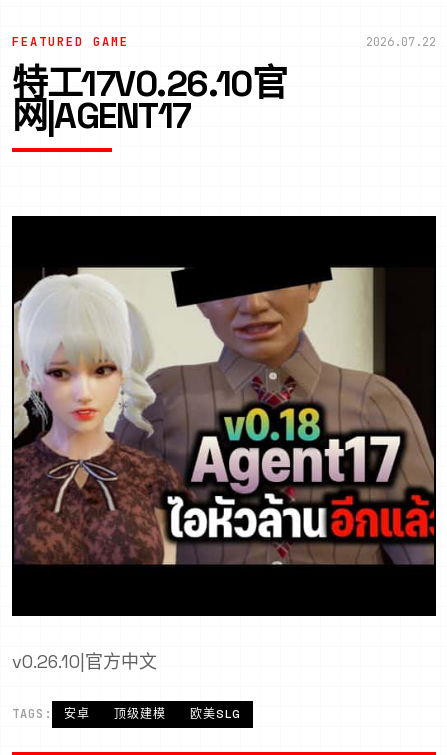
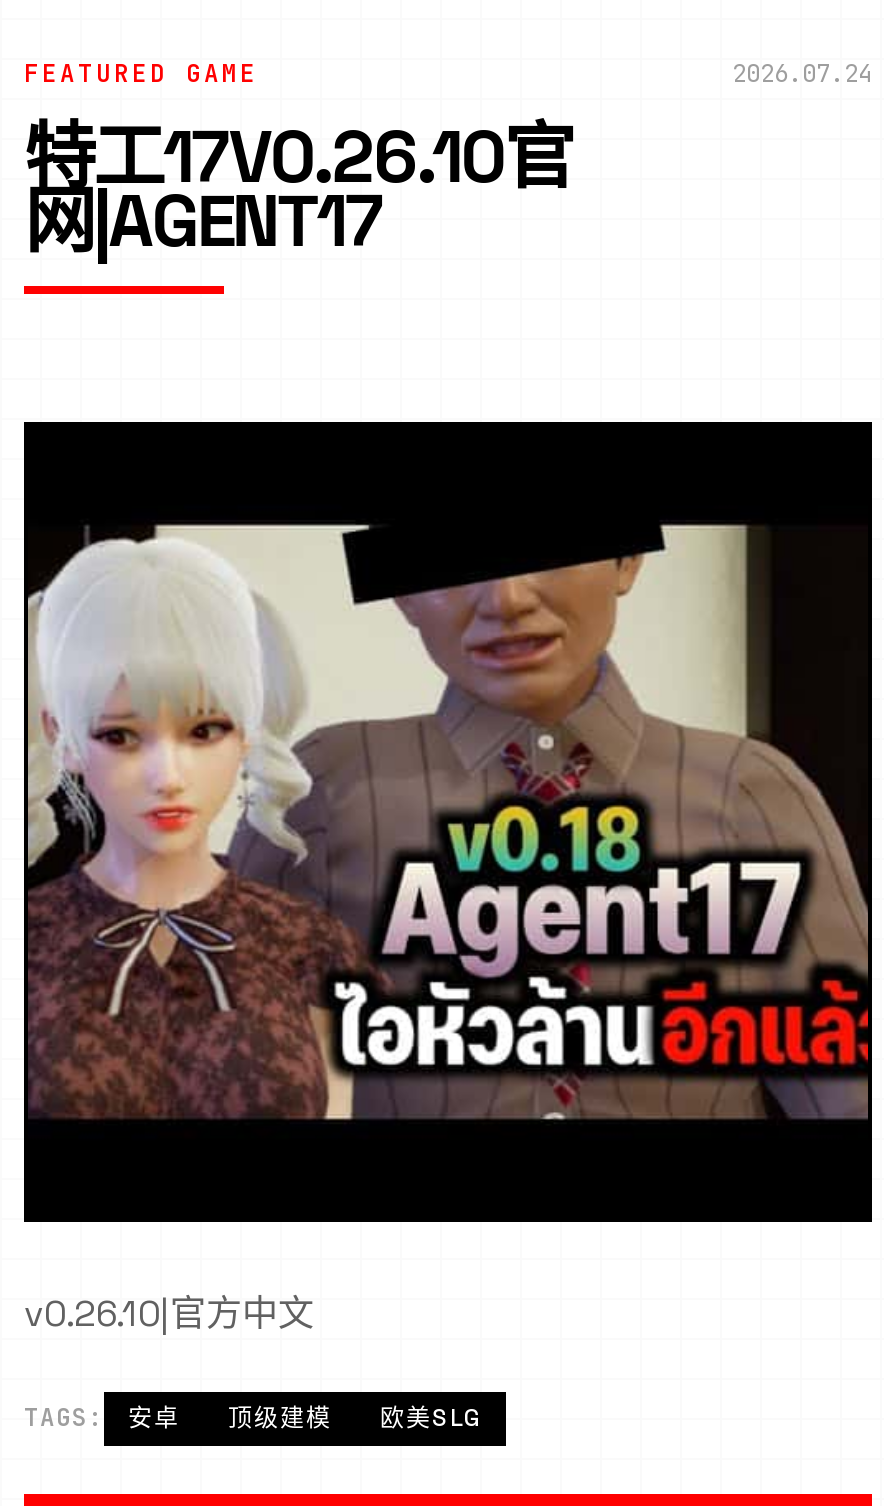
[366,33,436,49] 2026.07.22 -> [732,57,872,89] 2026.07.24

